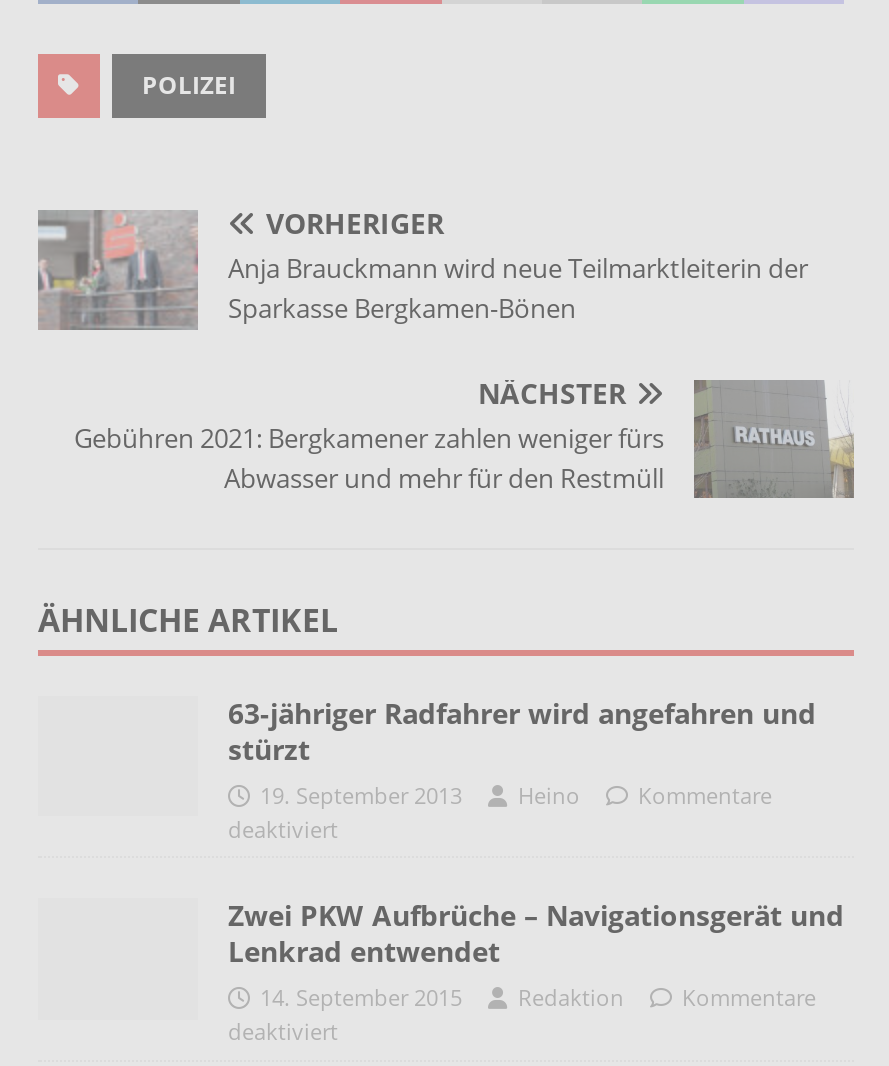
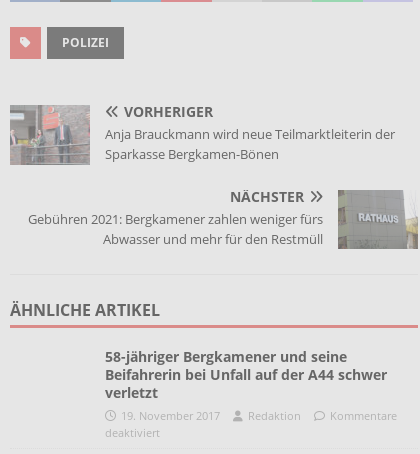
[228,695,844,1013] 63-jähriger Radfahrer wird angefahren und | stürzt | 19. September 2013 | Heino | Kommentare | deaktiviert | Zwei PKW Aufbrüche – Navigationsgerät und | Lenkrad entwendet | 14. September 2015 -> [105,347,387,423] 58-jähriger Bergkamener und seine | Beifahrerin bei Unfall auf der A44 schwer | verletzt | 19. November 2017

